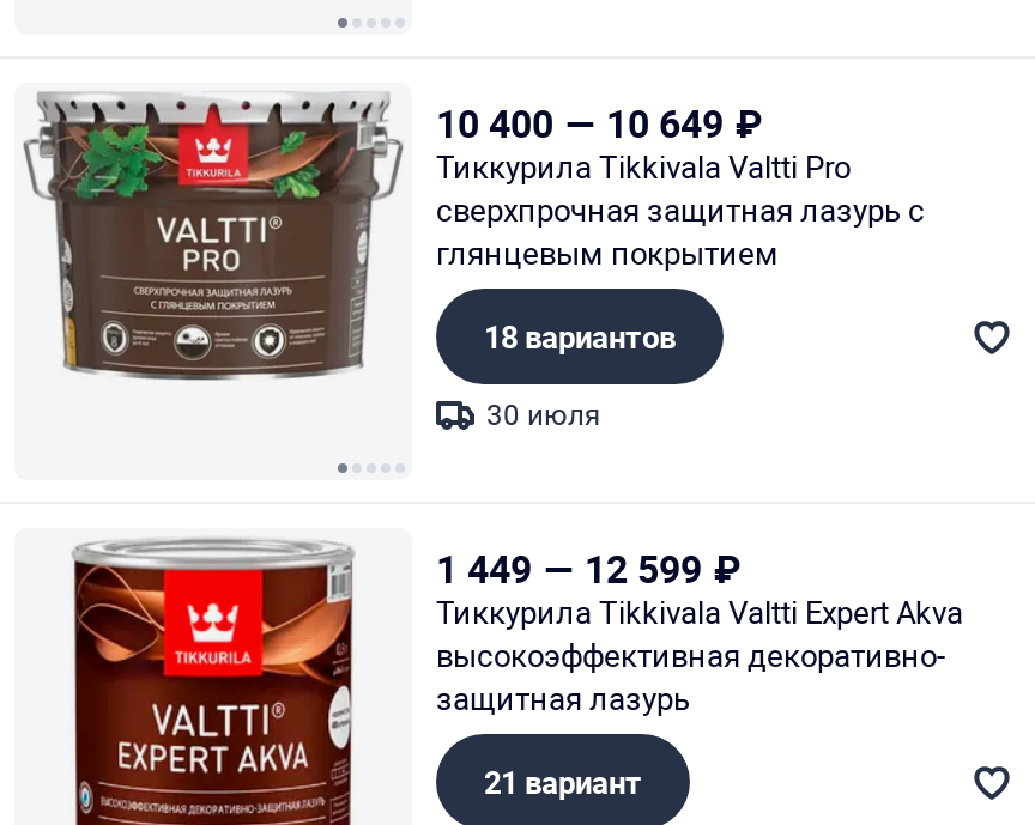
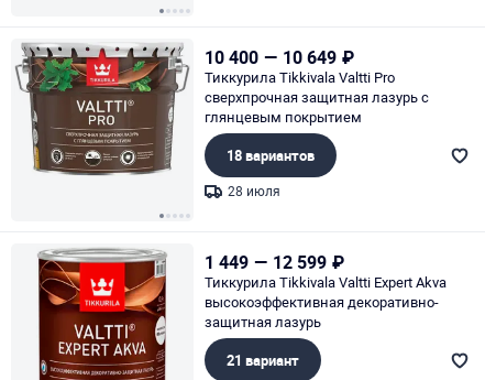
[486,399,601,432] 30 июля -> [228,184,280,199] 28 июля

